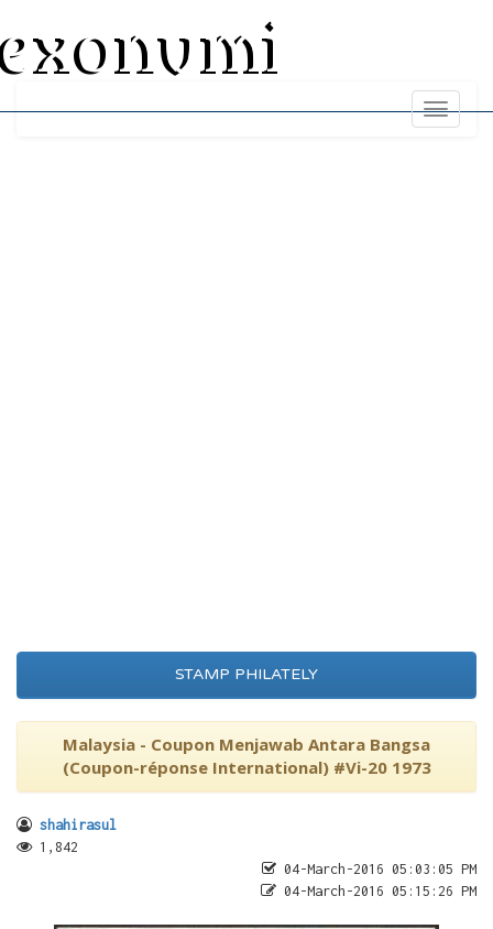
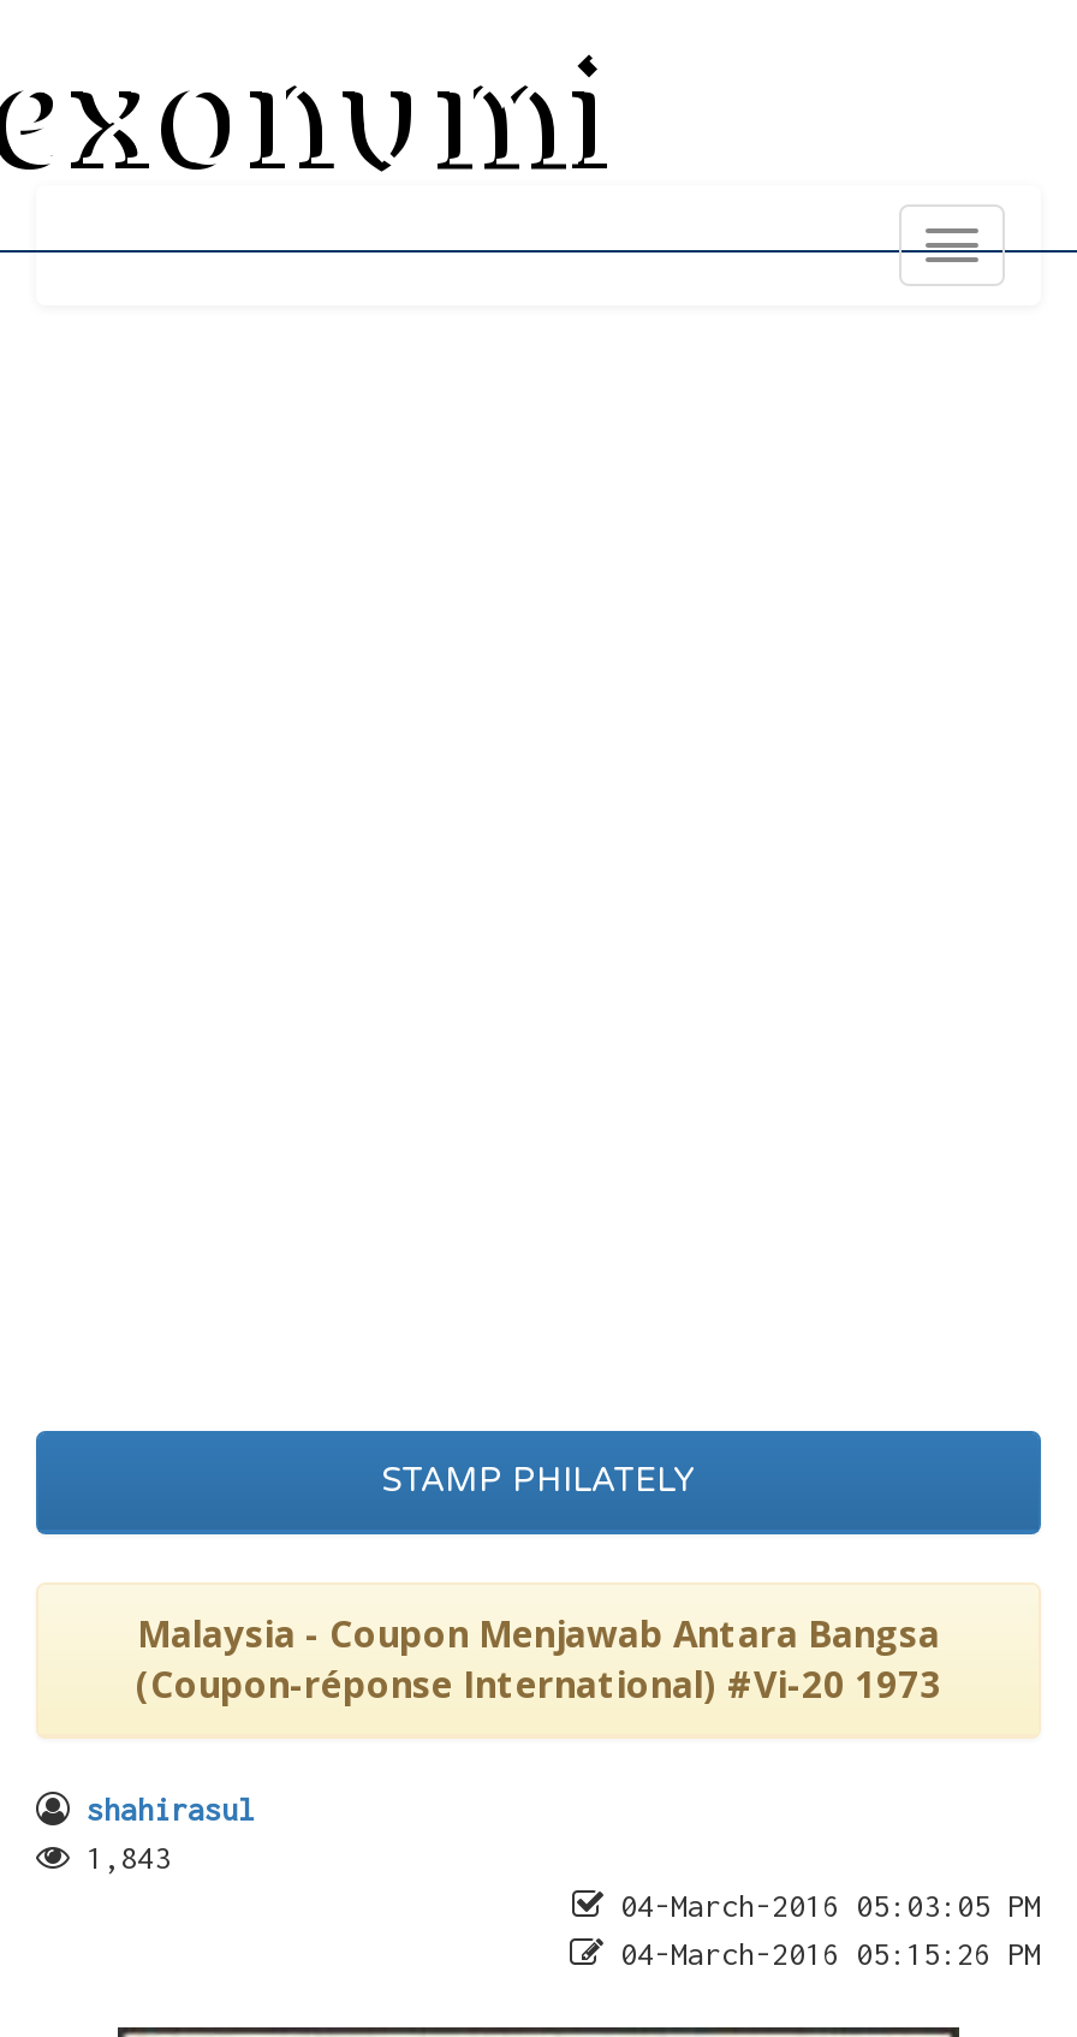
[32,839,78,855] 1,842 -> [70,1840,171,1876] 1,843

